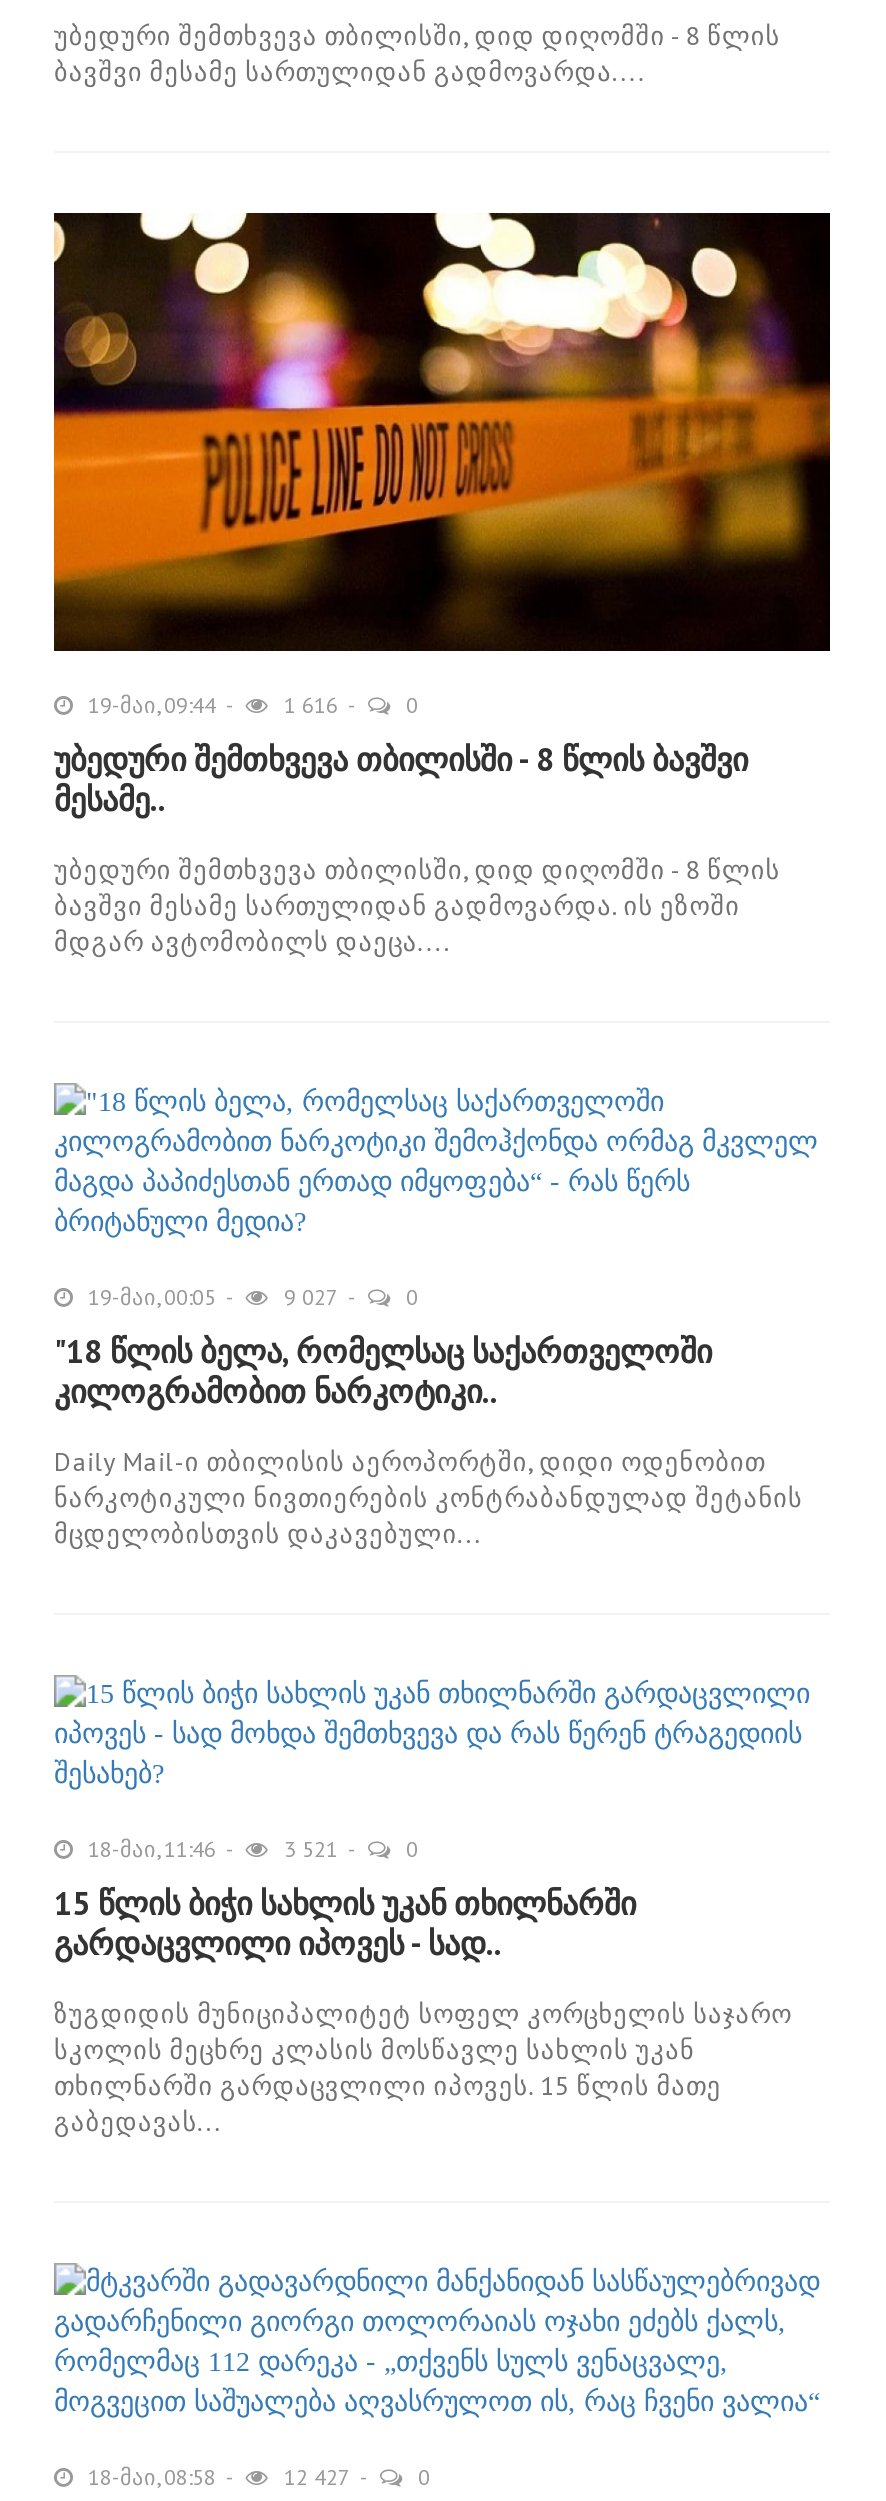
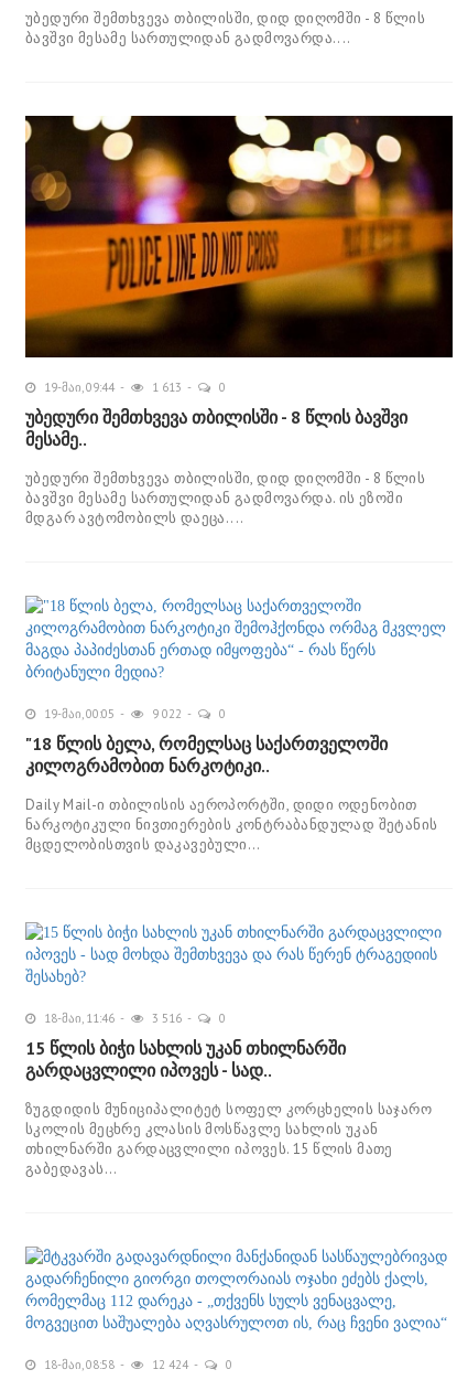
[278,691,338,719] 1 616 -> [149,380,182,395] 1 613
[278,1283,338,1311] 9 027 -> [149,706,182,722] 9 022
[278,1835,338,1863] 3 521 -> [149,1011,182,1026] 3 516
[278,2463,350,2491] 12 427 -> [149,1357,188,1372] 12 424

